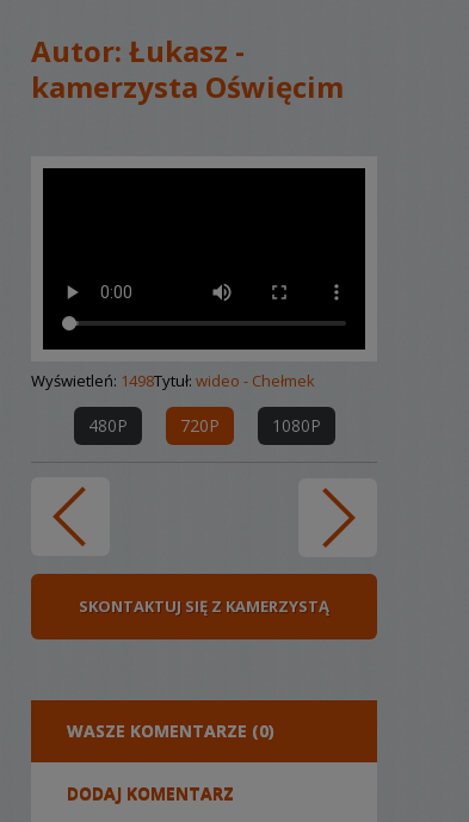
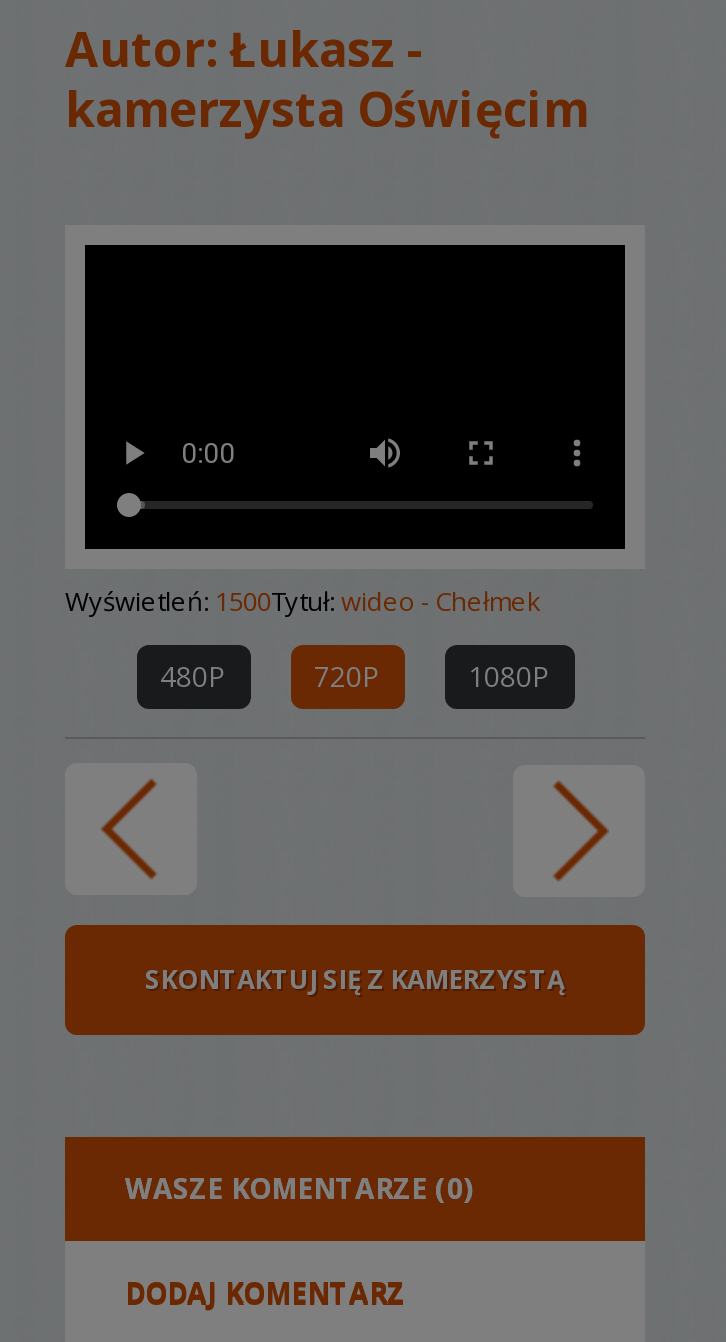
[31,370,315,391] Wyświetleń: 1498Tytuł: wideo - Chełmek -> [65,583,541,619] Wyświetleń: 1500Tytuł: wideo - Chełmek

